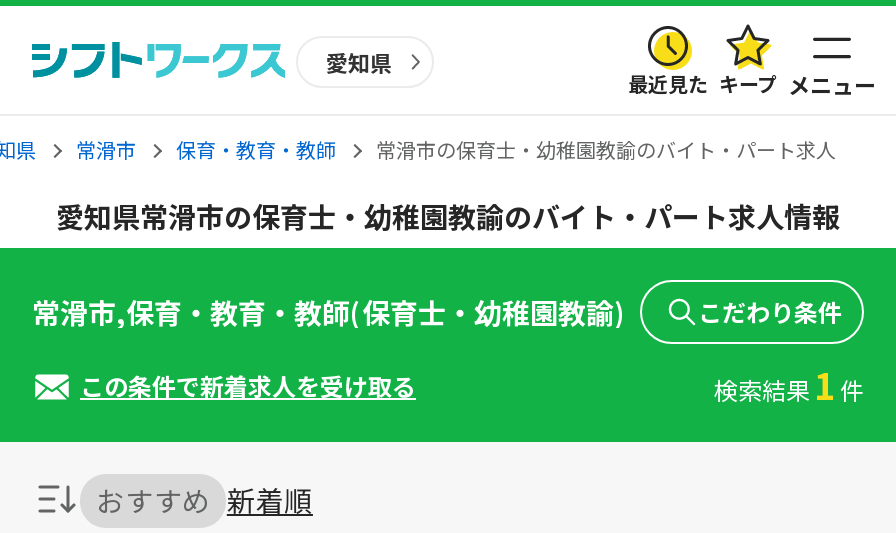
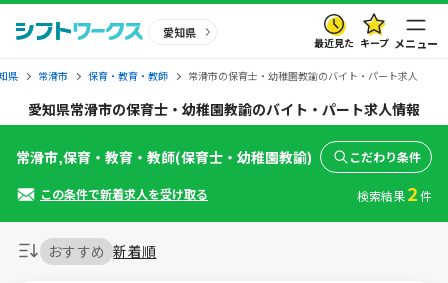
[714,358,864,410] 検索結果 1 件 -> [357,180,432,206] 検索結果 2 件

